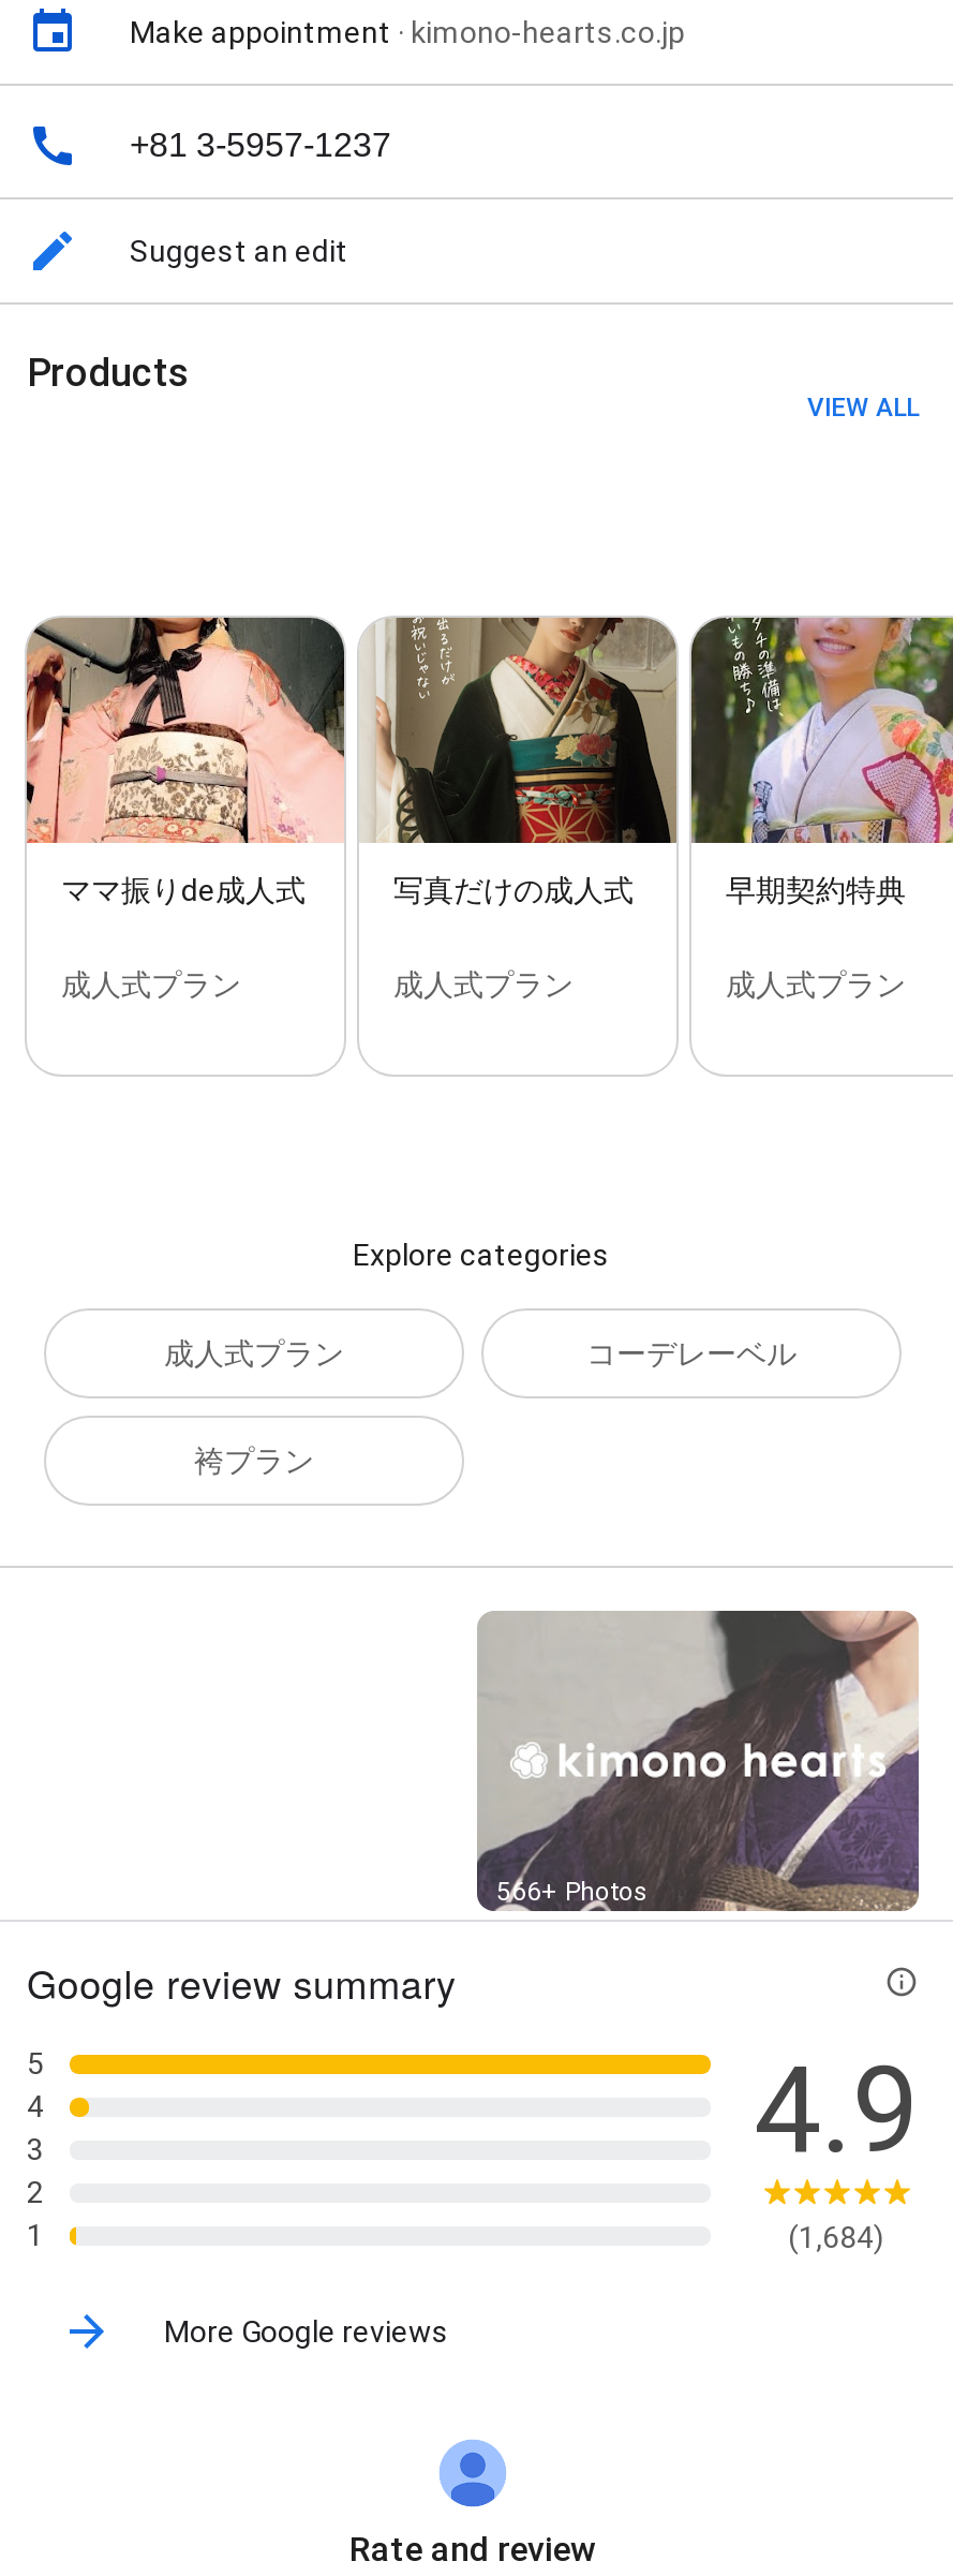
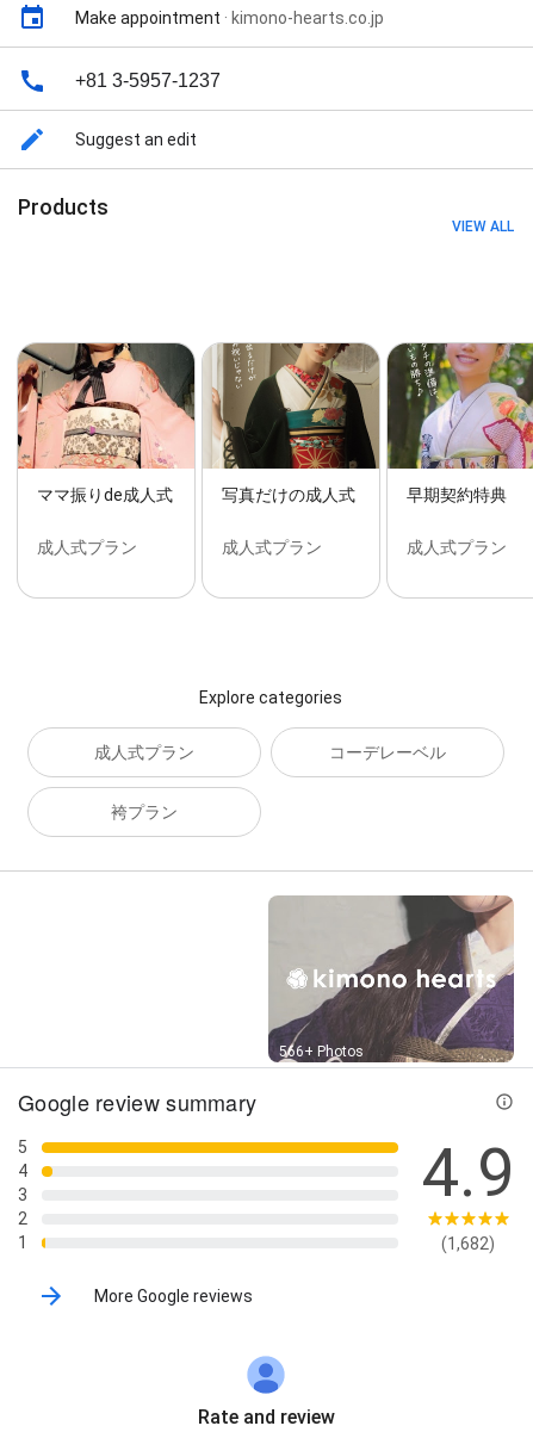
[788,2219,884,2254] (1,684) -> [441,1234,495,1253] (1,682)

